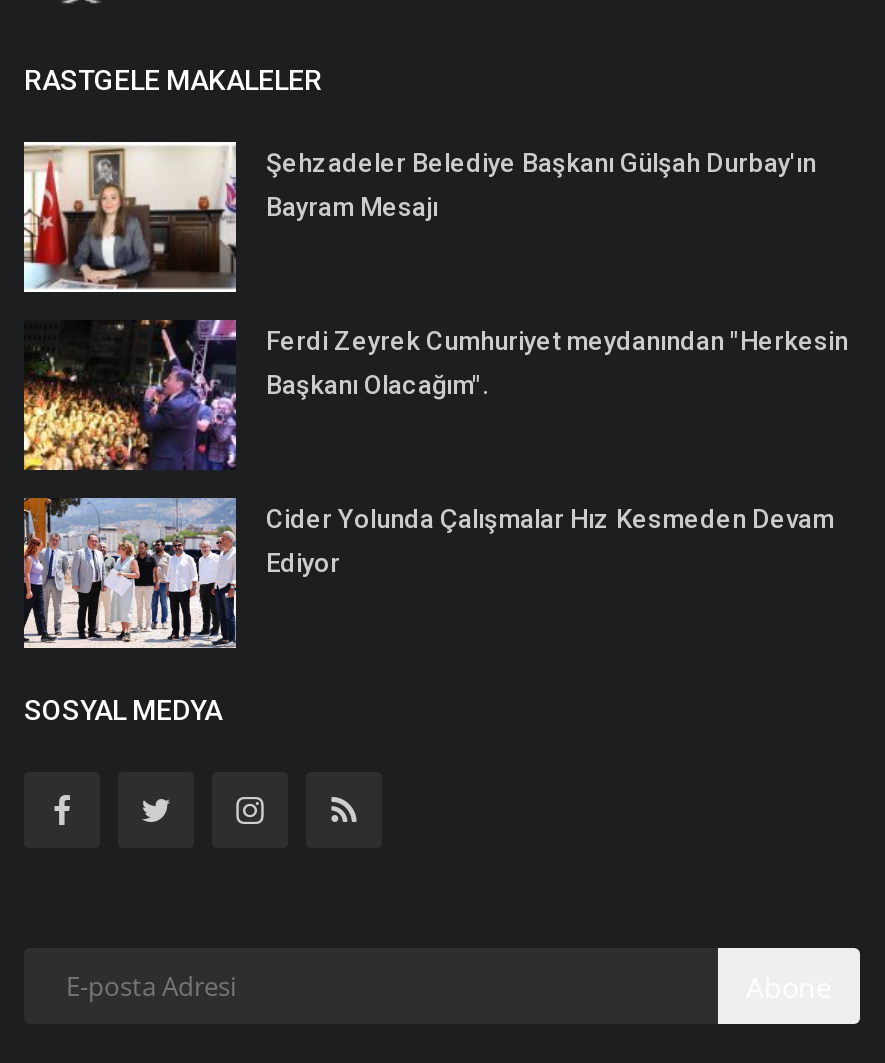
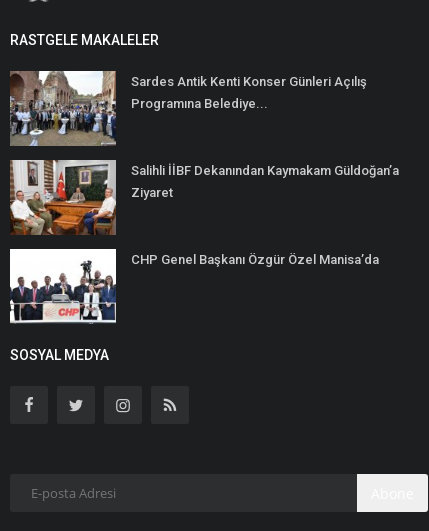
[22,140,816,292] [image] | Şehzadeler Belediye Başkanı Gülşah Durbay'ın | Bayram Mesajı -> [9,70,367,146] [image] | Sardes Antik Kenti Konser Günleri Açılış | Programına Belediye...
[22,318,848,472] [image] | Ferdi Zeyrek Cumhuriyet meydanından "Herkesin | Başkanı Olacağım". -> [9,159,399,235] [image] | Salihli İİBF Dekanından Kaymakam Güldoğan’a | Ziyaret
[22,496,834,650] [image] | Cider Yolunda Çalışmalar Hız Kesmeden Devam | Ediyor -> [9,248,379,324] [image] | CHP Genel Başkanı Özgür Özel Manisa’da

